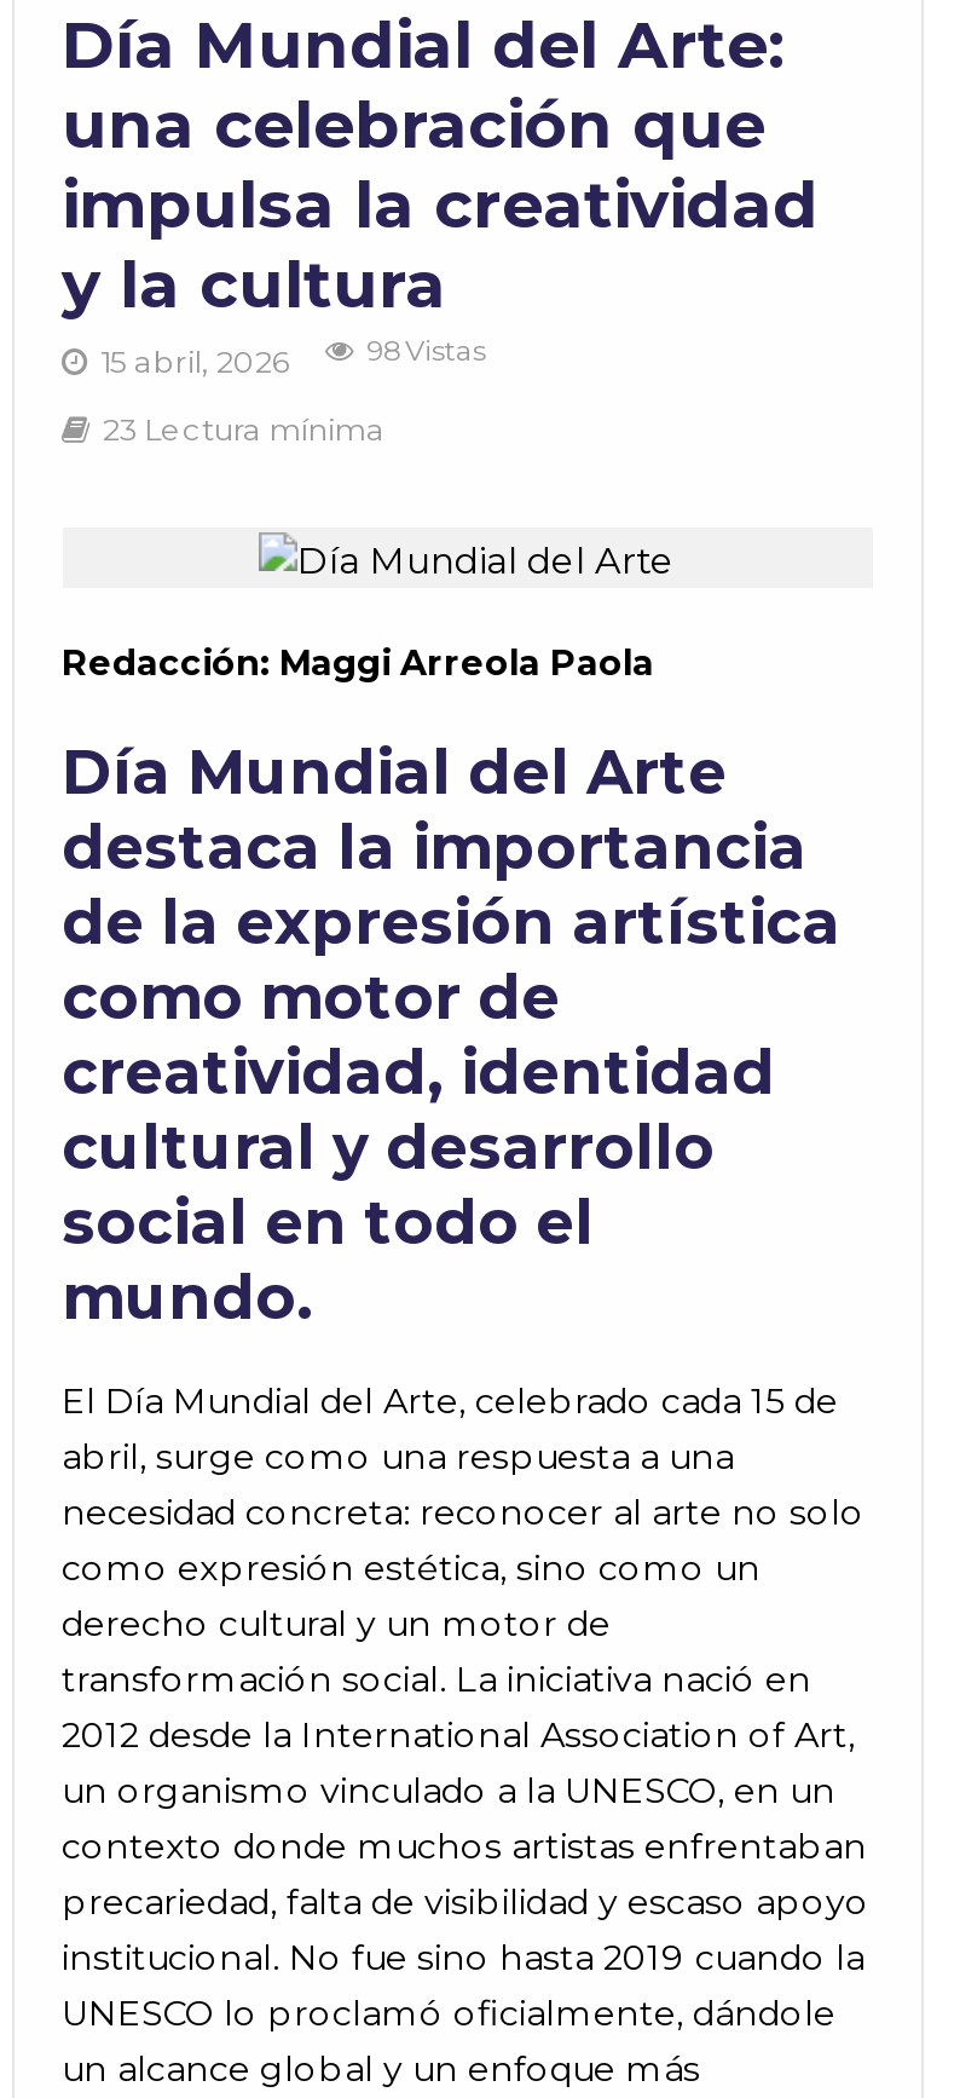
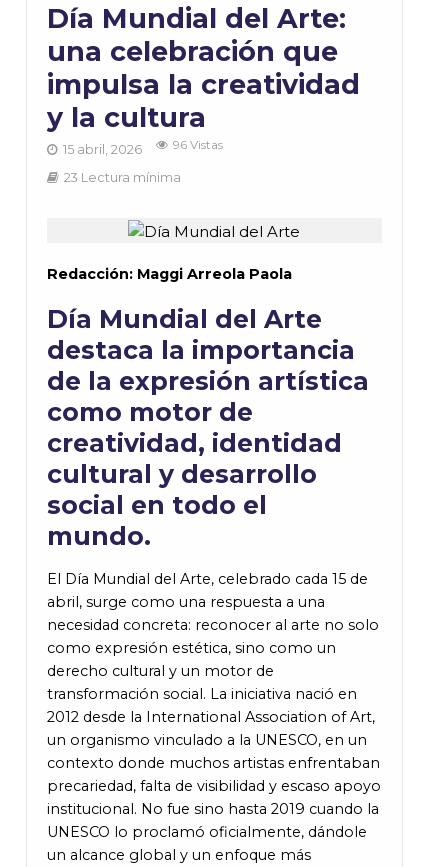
[366,335,485,369] 98 Vistas -> [172,138,222,152] 96 Vistas

